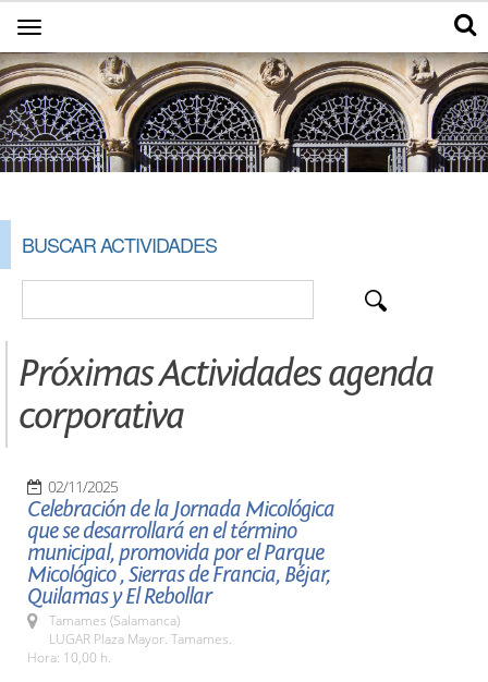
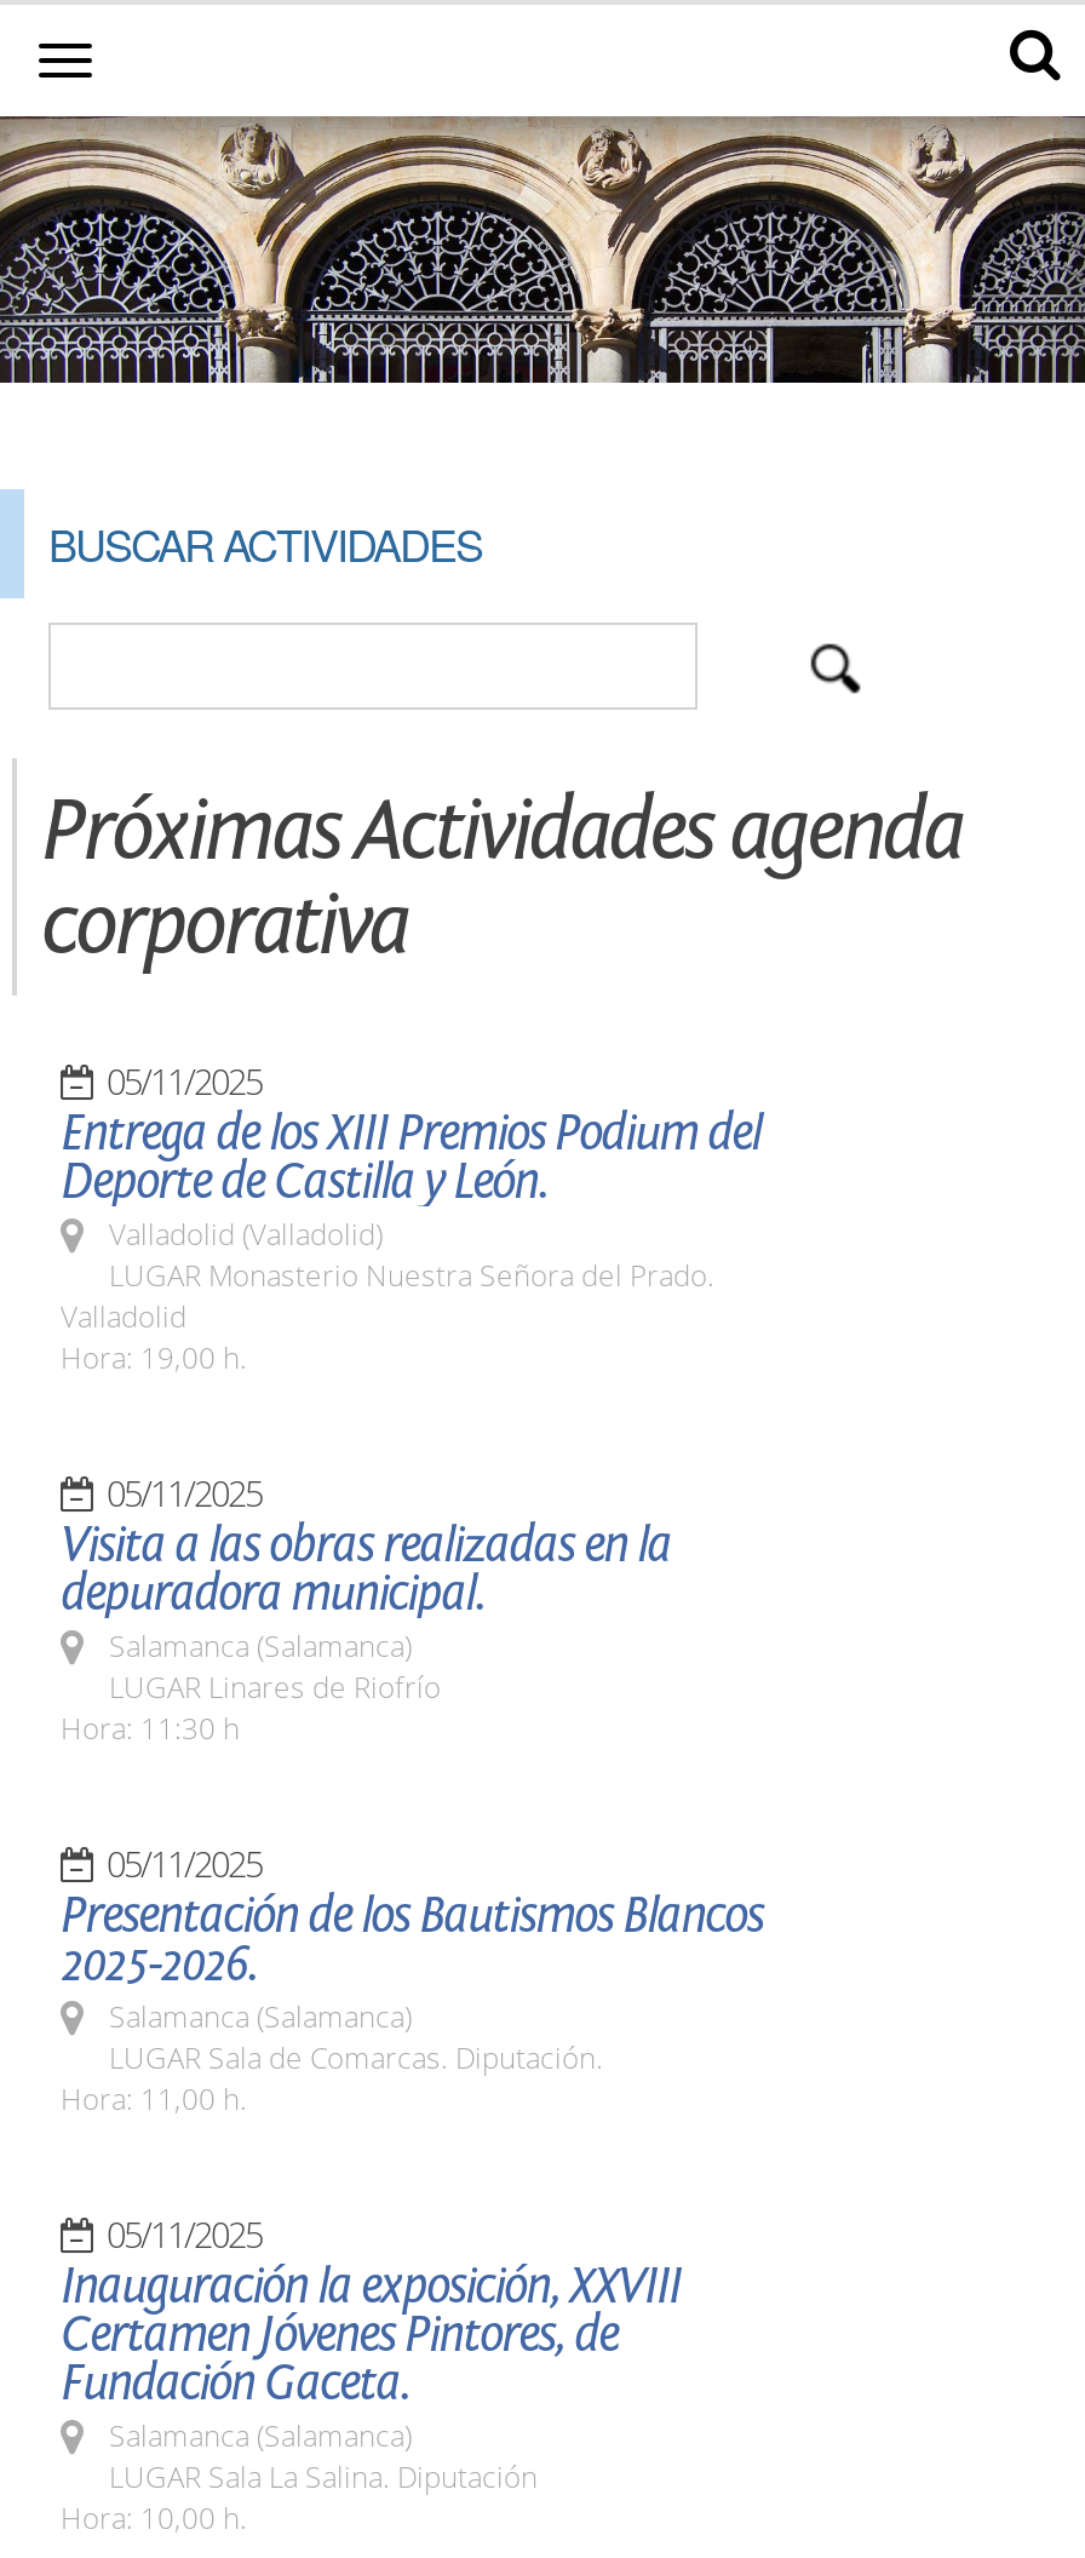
[27,476,334,648] 02/11/2025 | Celebración de la Jornada Micológica | que se desarrollará en el término | municipal, promovida por el Parque | Micológico , Sierras de Francia, Béjar, | Quilamas y El Rebollar | Tamames (Salamanca) | LUGAR Plaza Mayor. Tamames. -> [61,1059,763,2497] 05/11/2025 | Entrega de los XIII Premios Podium del | Deporte de Castilla y León. | Valladolid (Valladolid) | LUGAR Monasterio Nuestra Señora del Prado. | Valladolid | Hora: 19,00 h. | 05/11/2025 | Visita a las obras realizadas en la | depuradora municipal. | Salamanca (Salamanca) | LUGAR Linares de Riofrío | Hora: 11:30 h | 05/11/2025 | Presentación de los Bautismos Blancos | 2025-2026. | Salamanca (Salamanca) | LUGAR Sala de Comarcas. Diputación. | Hora: 11,00 h. | 05/11/2025 | Inauguración la exposición, XXVIII | Certamen Jóvenes Pintores, de | Fundación Gaceta. | Salamanca (Salamanca) | LUGAR Sala La Salina. Diputación

